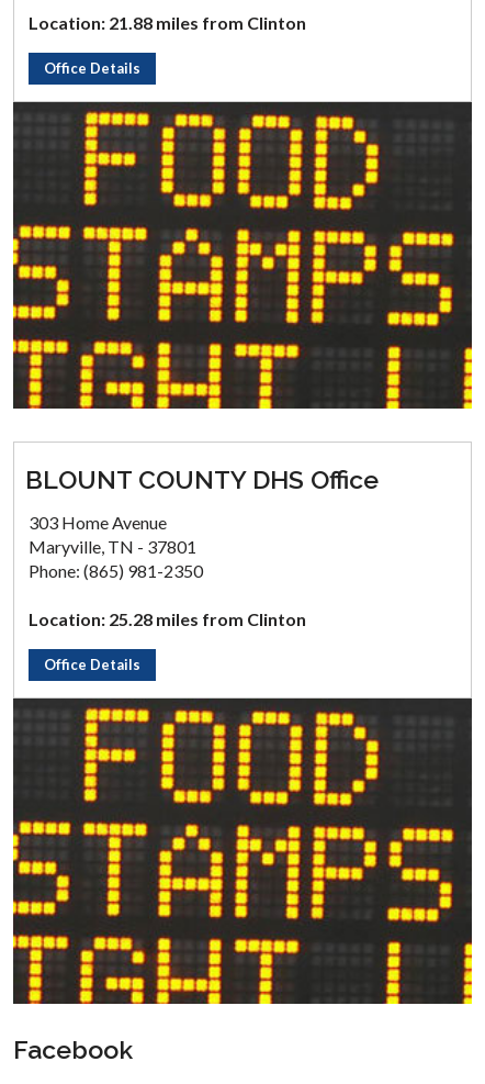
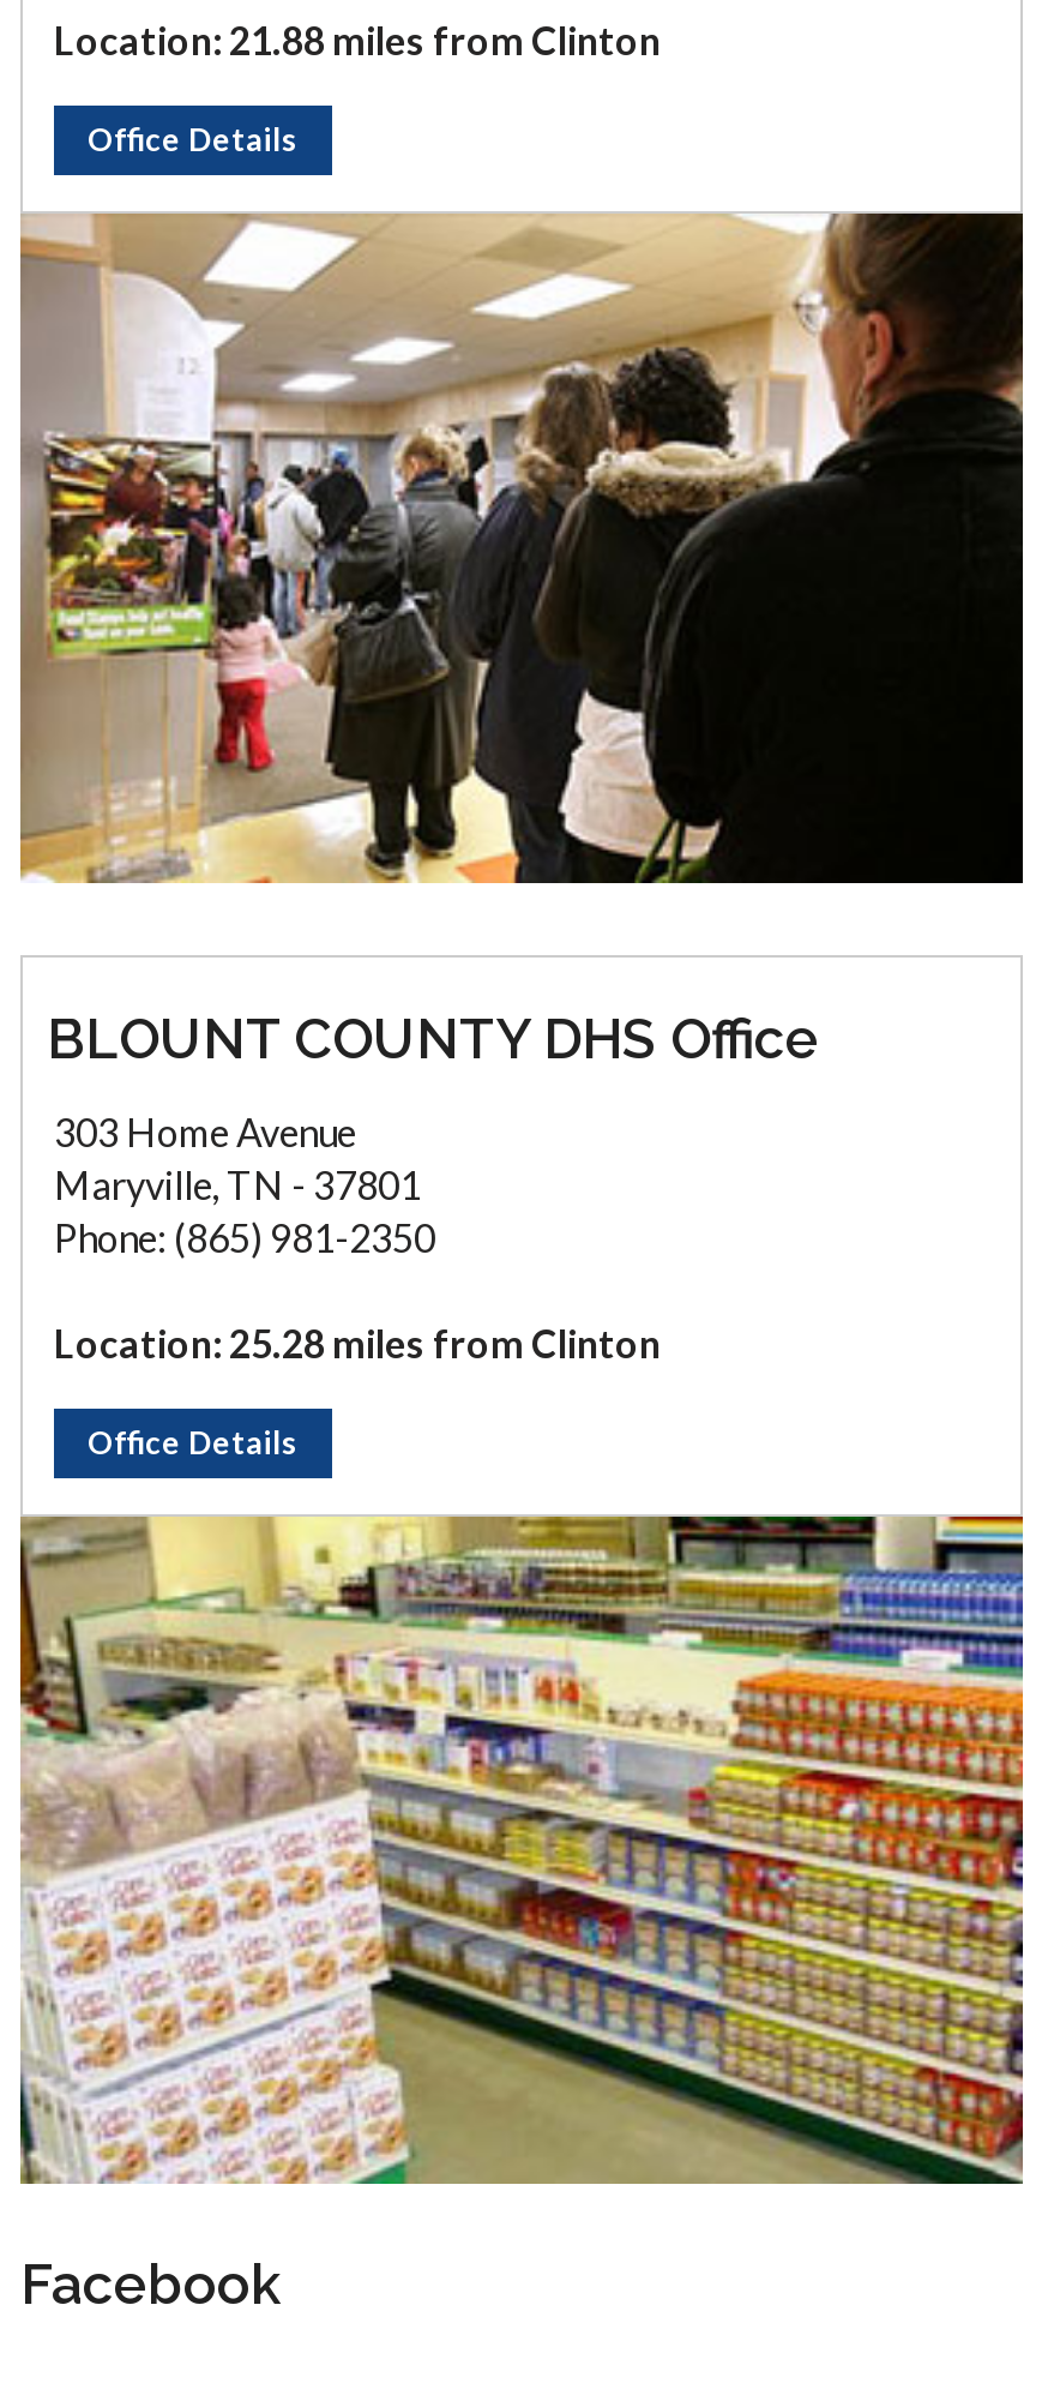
[12,101,473,410] [image] -> [18,211,1025,886] [image]
[12,697,473,1005] [image] -> [18,1514,1025,2186] [image]

